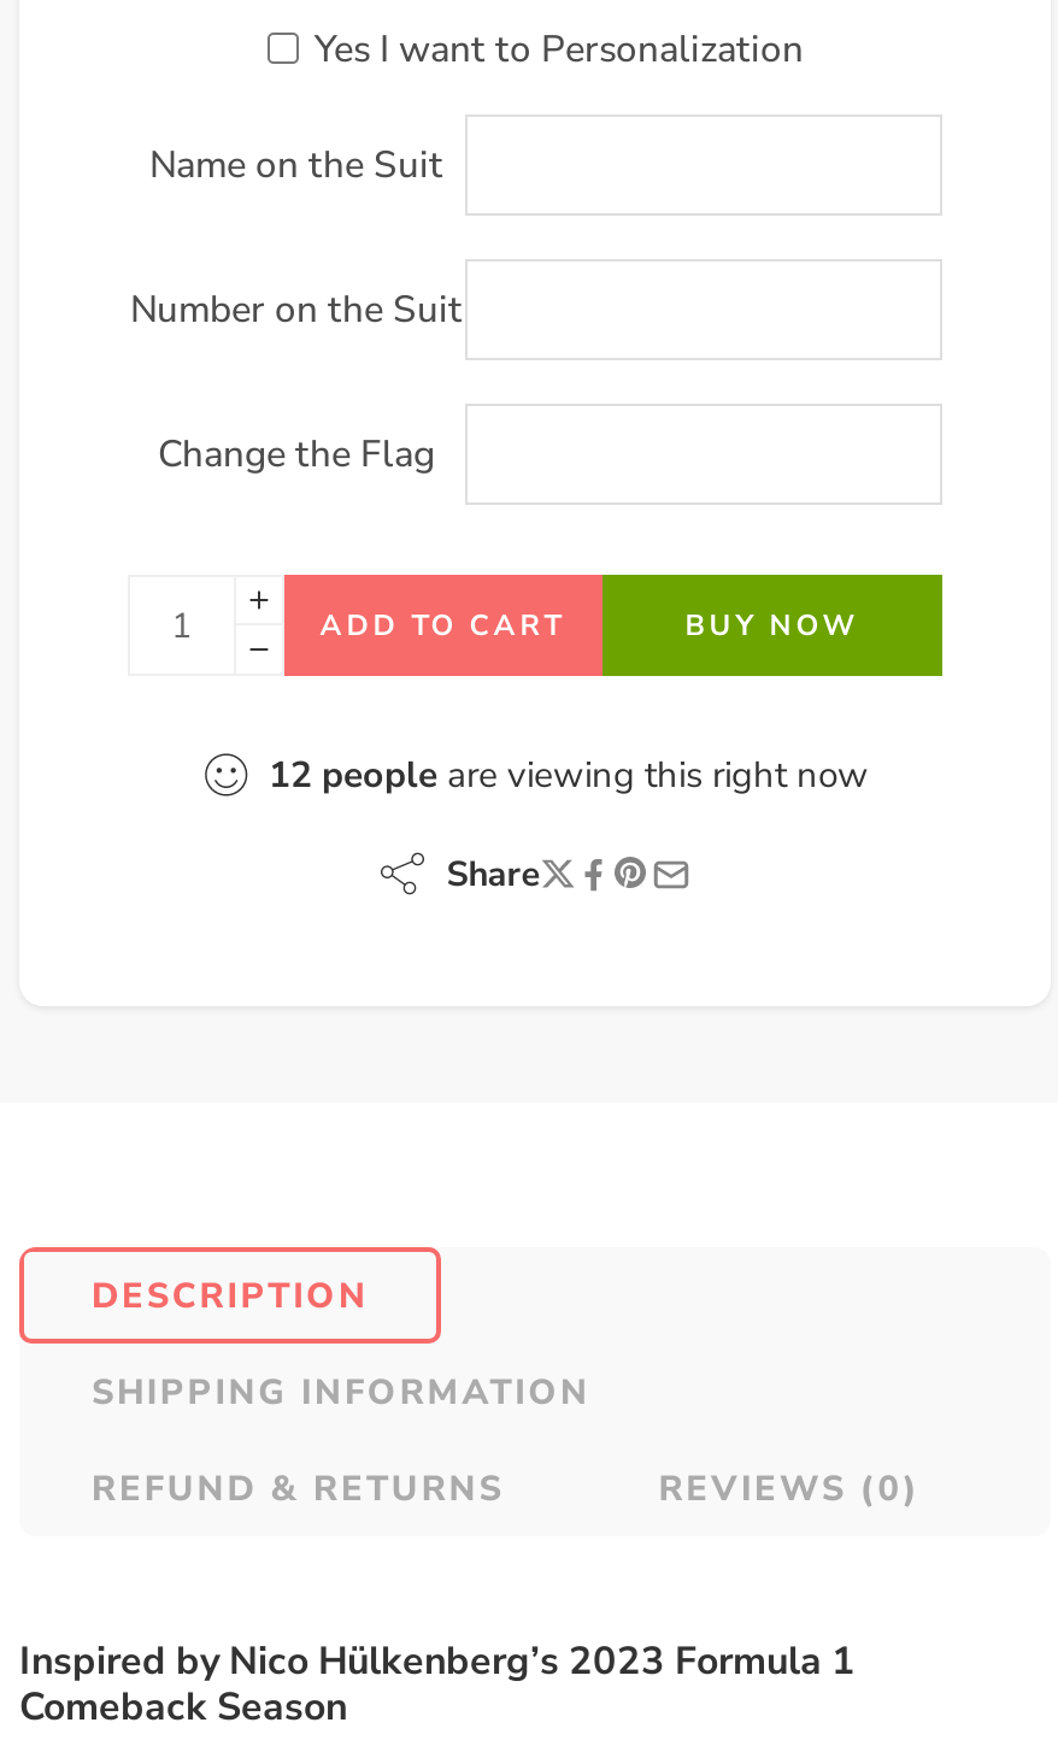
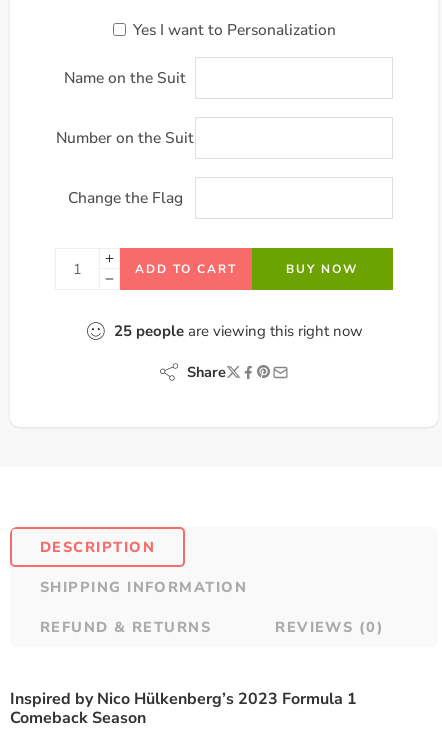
[269,751,869,799] 12 people are viewing this right now -> [113,321,362,341] 25 people are viewing this right now

